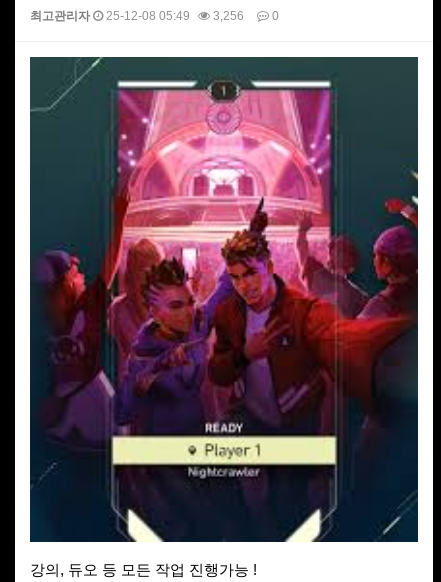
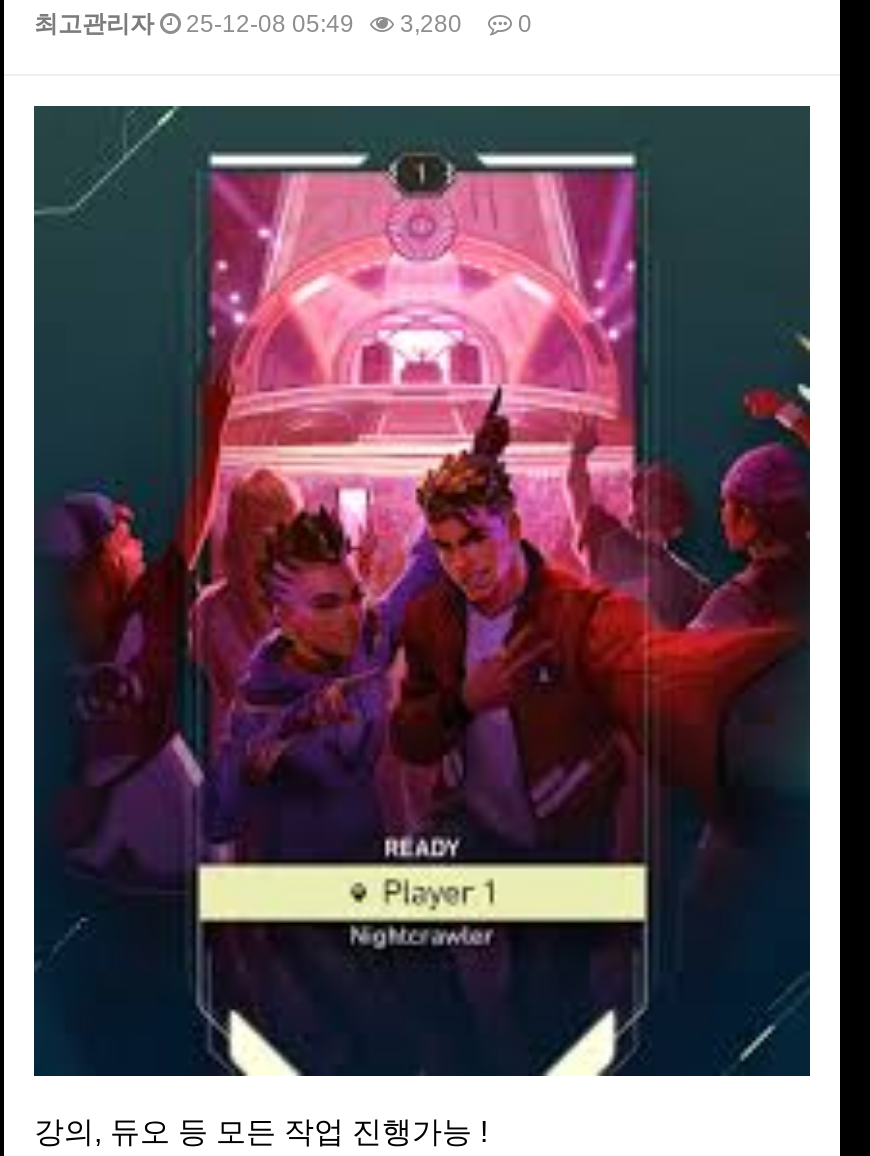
[30,9,279,23] 최고관리자 25-12-08 05:49 3,256 0 -> [34,10,532,38] 최고관리자 25-12-08 05:49 3,280 0

